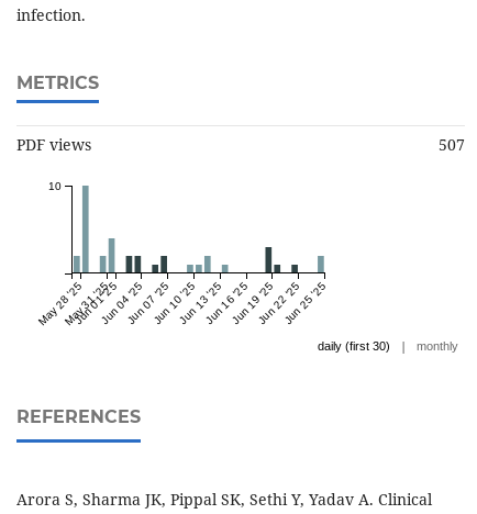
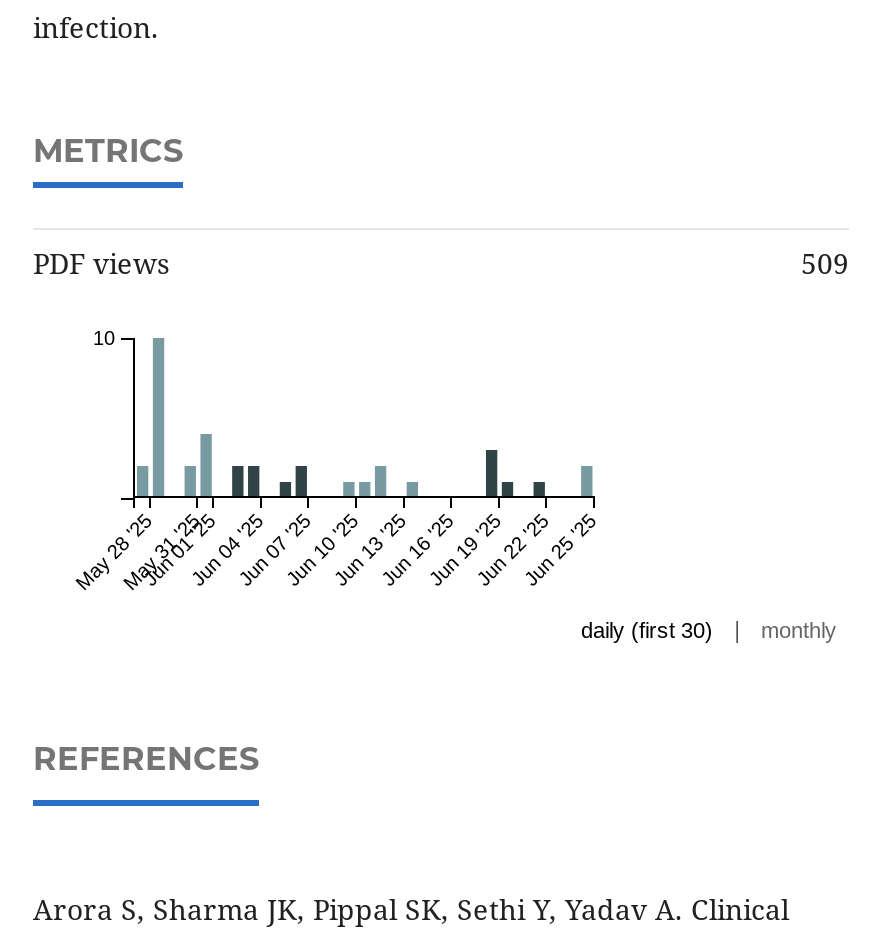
[439,134,465,155] 507 -> [801,244,849,282] 509

